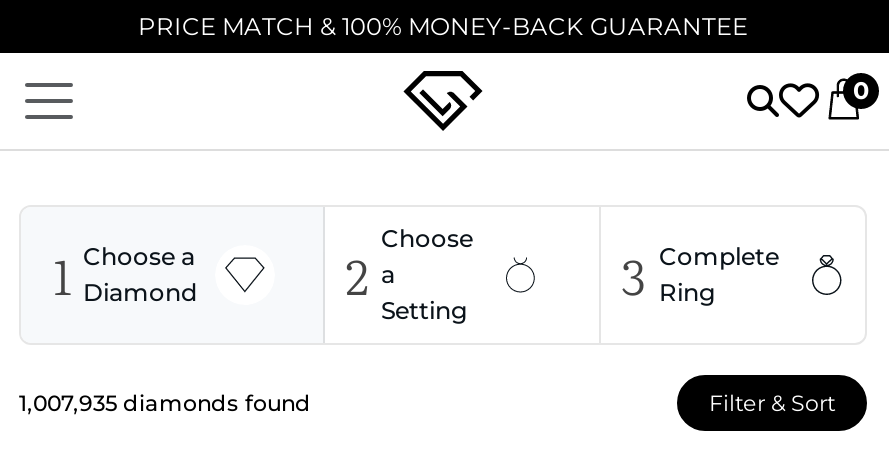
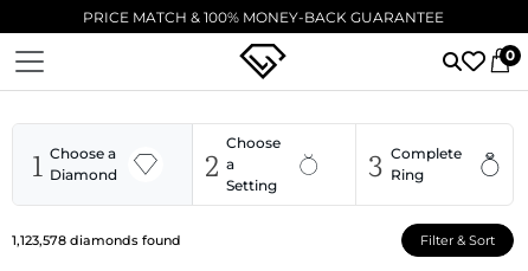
[19,388,311,416] 1,007,935 diamonds found -> [12,231,181,248] 1,123,578 diamonds found

